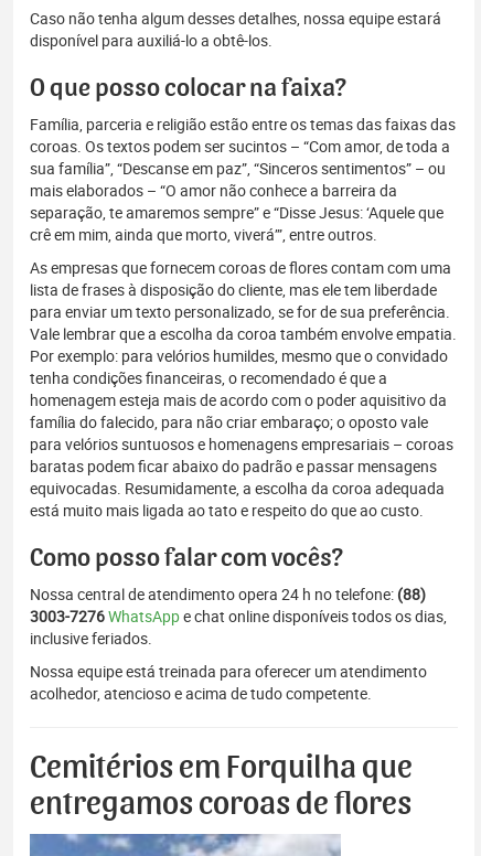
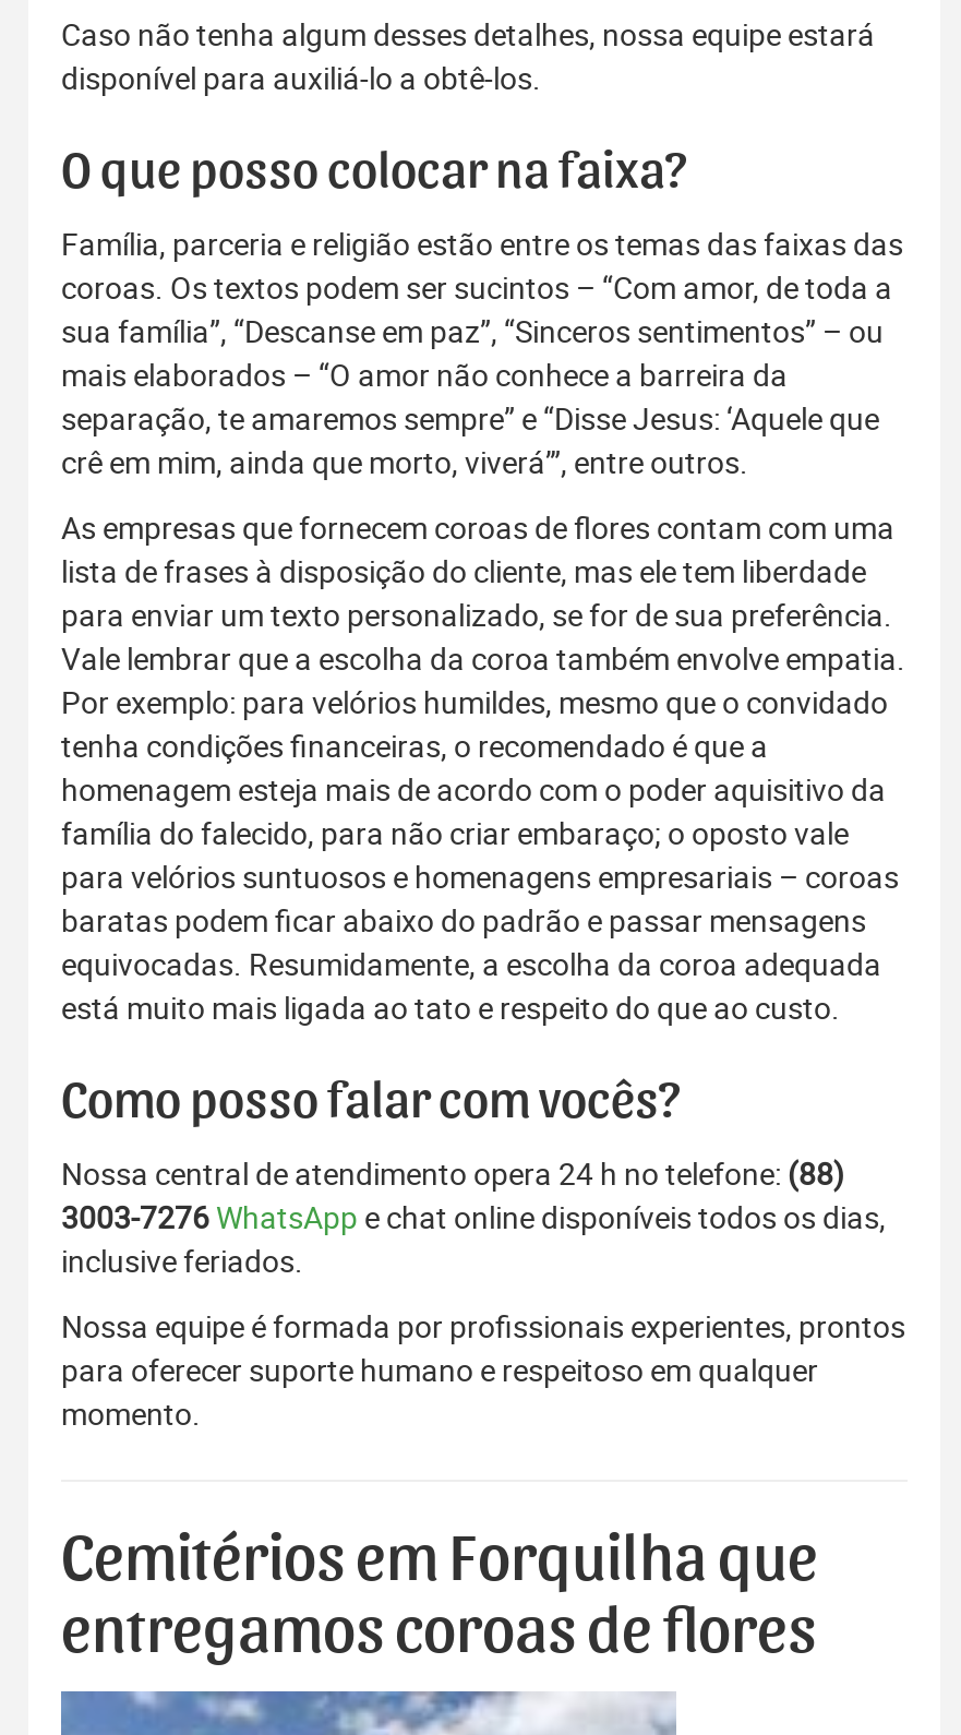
[30,661,427,704] Nossa equipe está treinada para oferecer um atendimento | acolhedor, atencioso e acima de tudo competente. -> [61,1306,905,1434] Nossa equipe é formada por profissionais experientes, prontos | para oferecer suporte humano e respeitoso em qualquer | momento.

